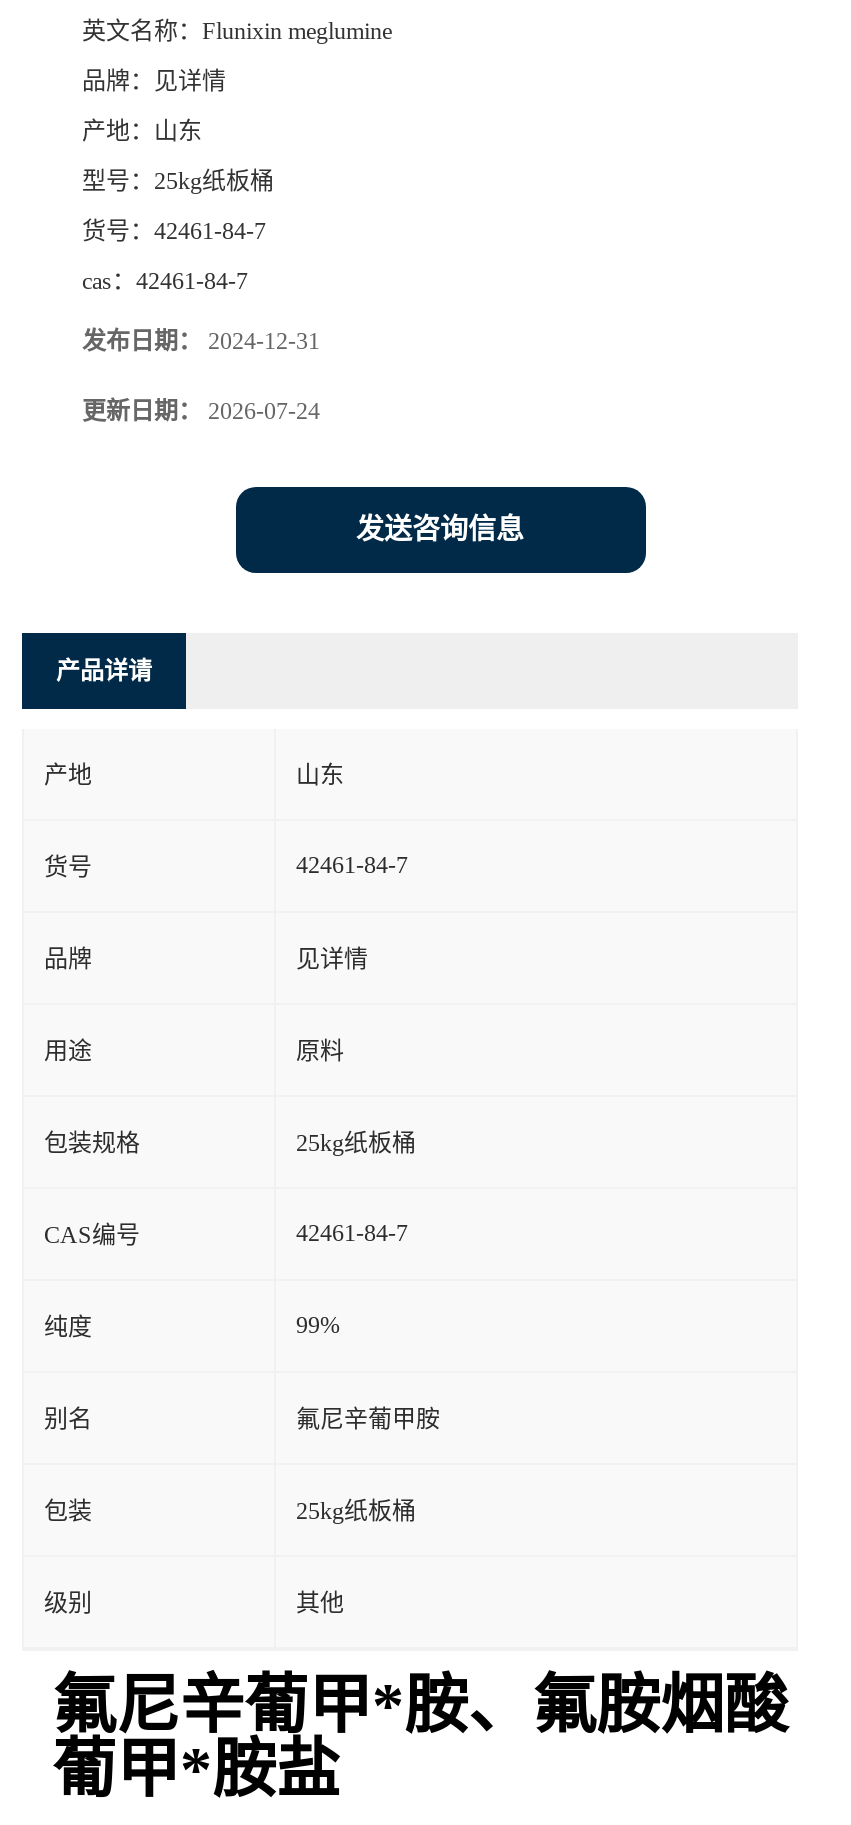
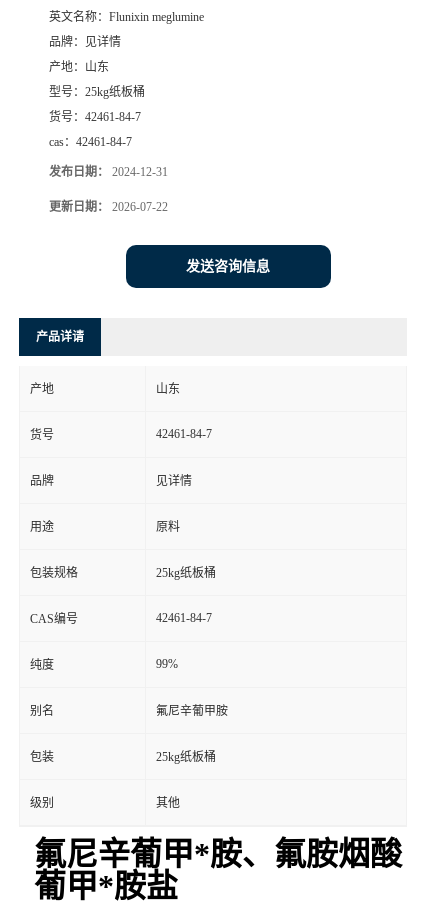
[82,398,320,426] 更新日期：2026-07-24 -> [49,200,168,214] 更新日期：2026-07-22

